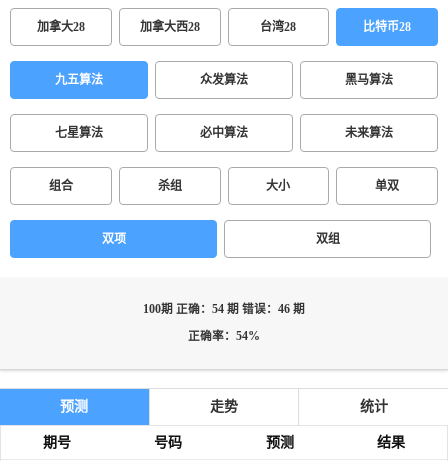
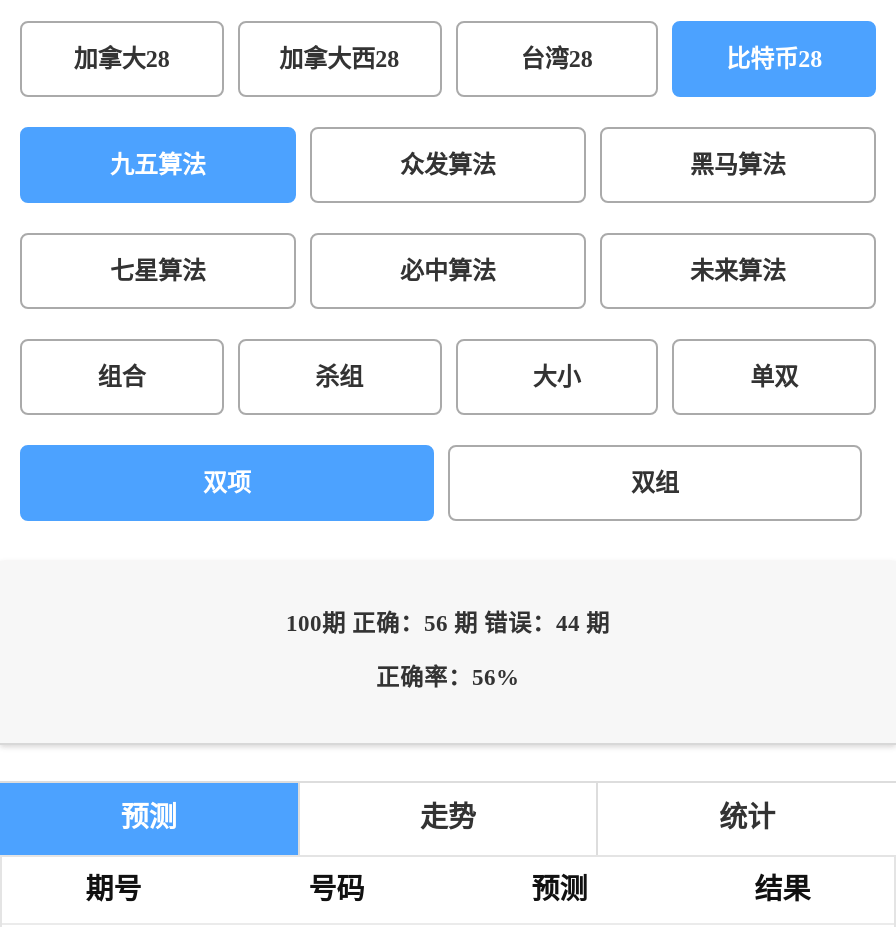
[143,303,305,316] 100期 正确：54 期 错误：46 期 -> [286,611,610,637] 100期 正确：56 期 错误：44 期
[188,330,260,343] 正确率：54% -> [376,665,520,691] 正确率：56%

